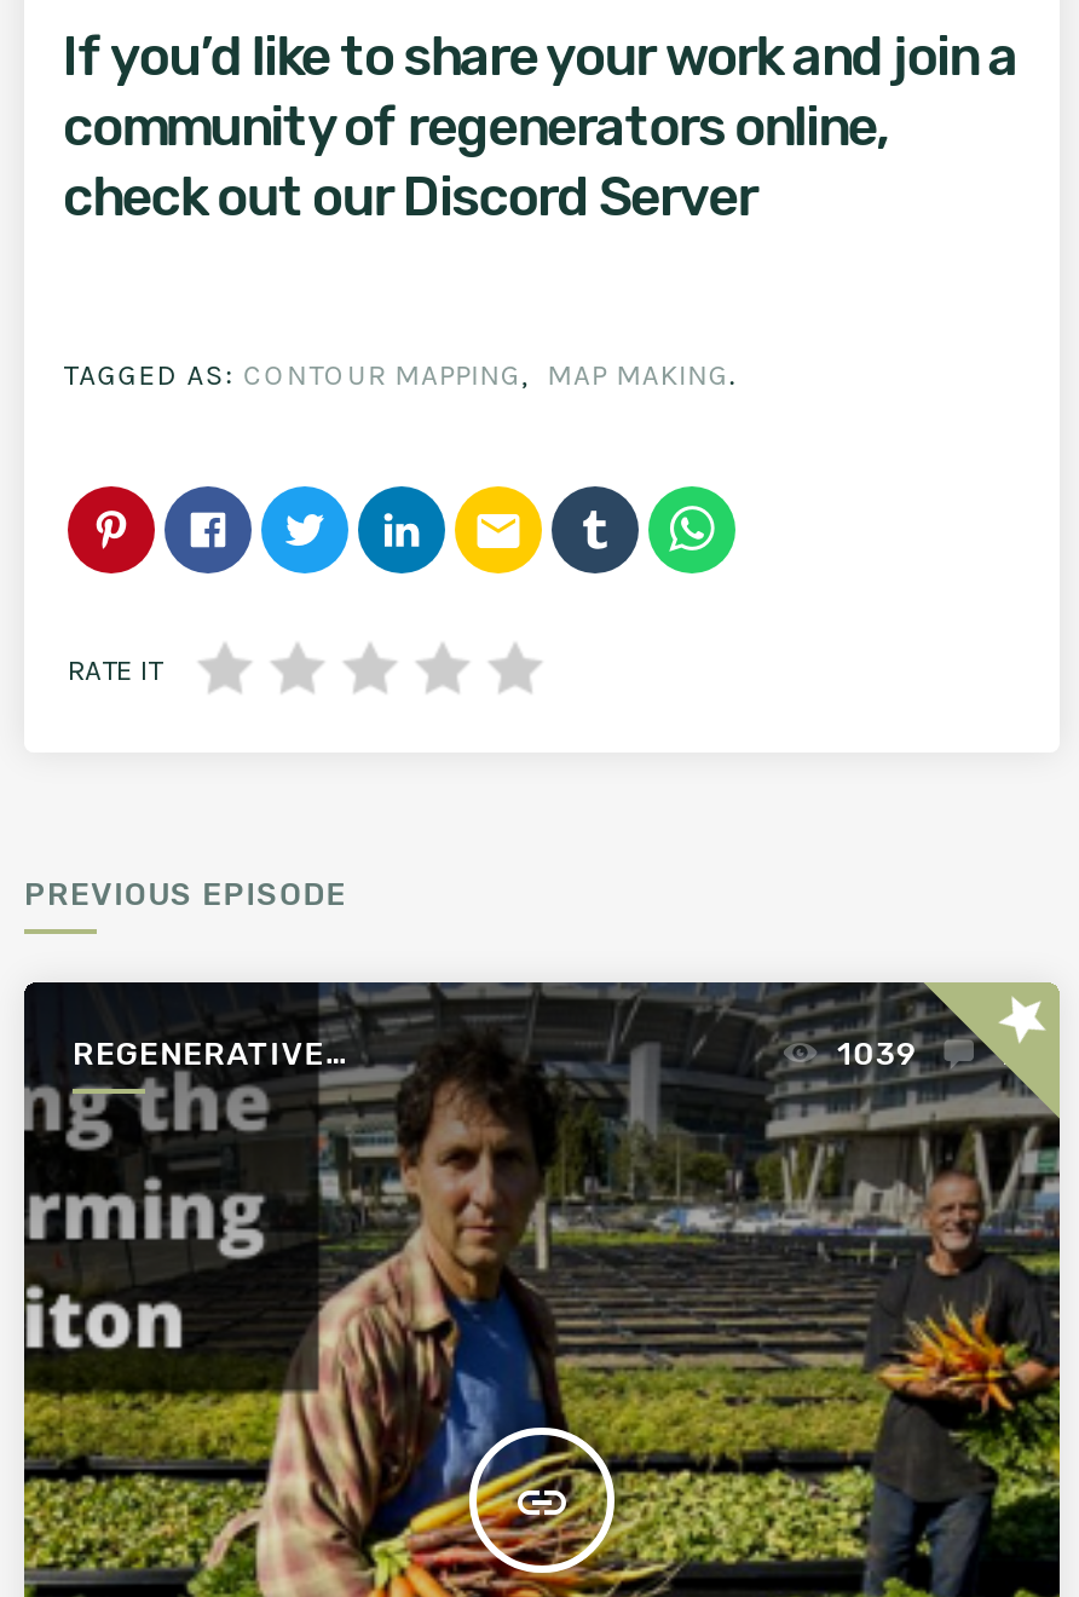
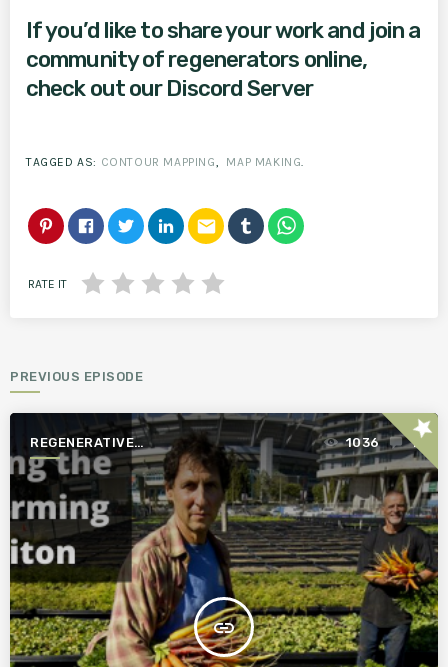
[828,1036,919,1072] 1039 -> [342,435,380,450] 1036

